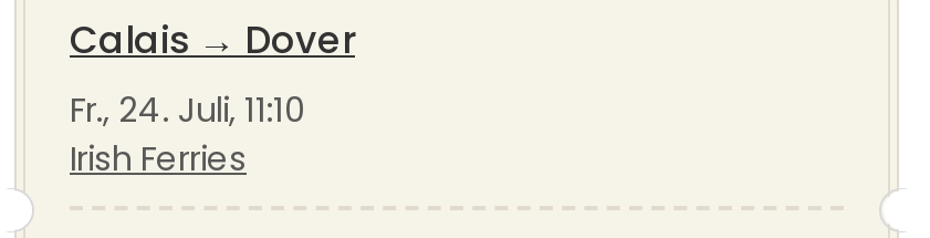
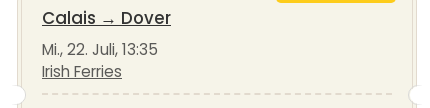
[70,86,304,132] Fr., 24. Juli, 11:10 -> [42,39,158,60] Mi., 22. Juli, 13:35

